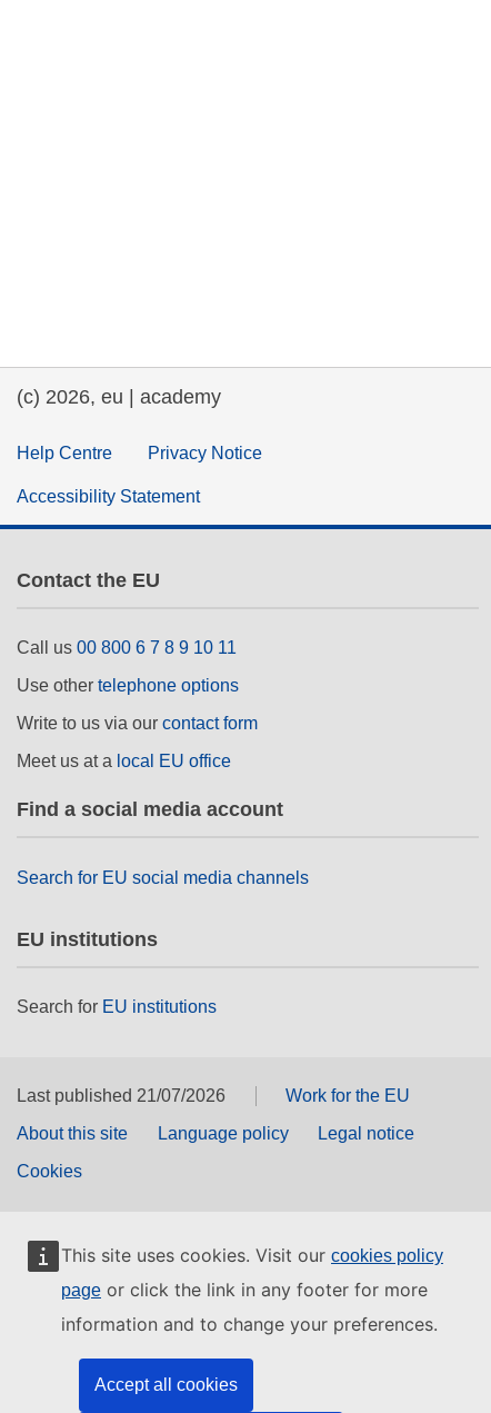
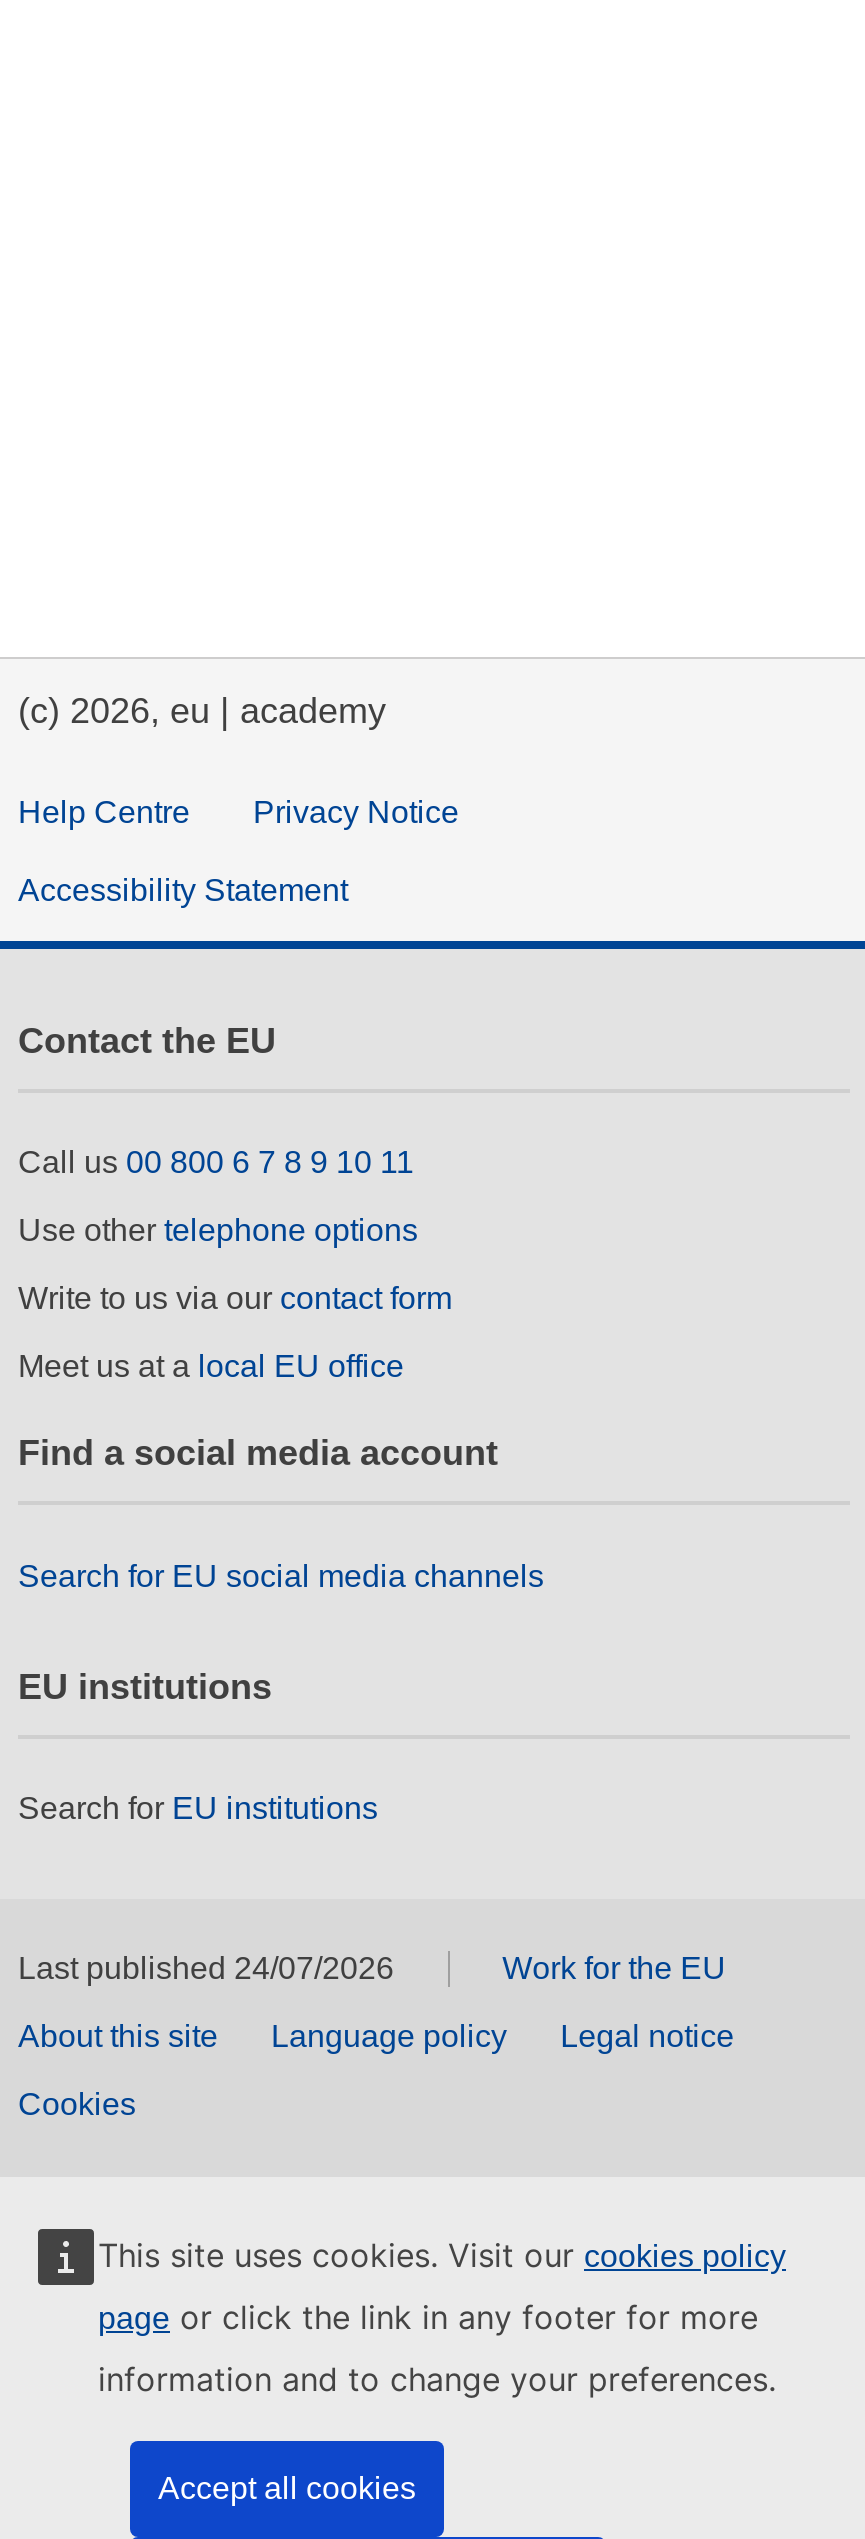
[17,1087,226,1106] Last published 21/07/2026 -> [18,1952,394,1986] Last published 24/07/2026

